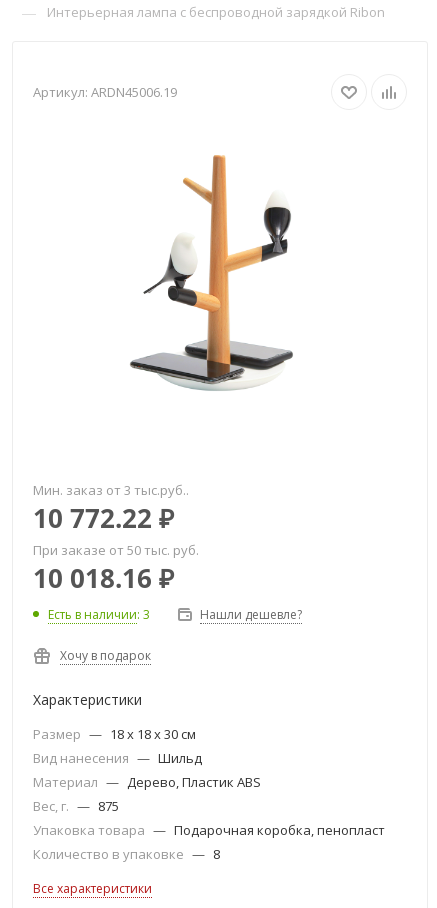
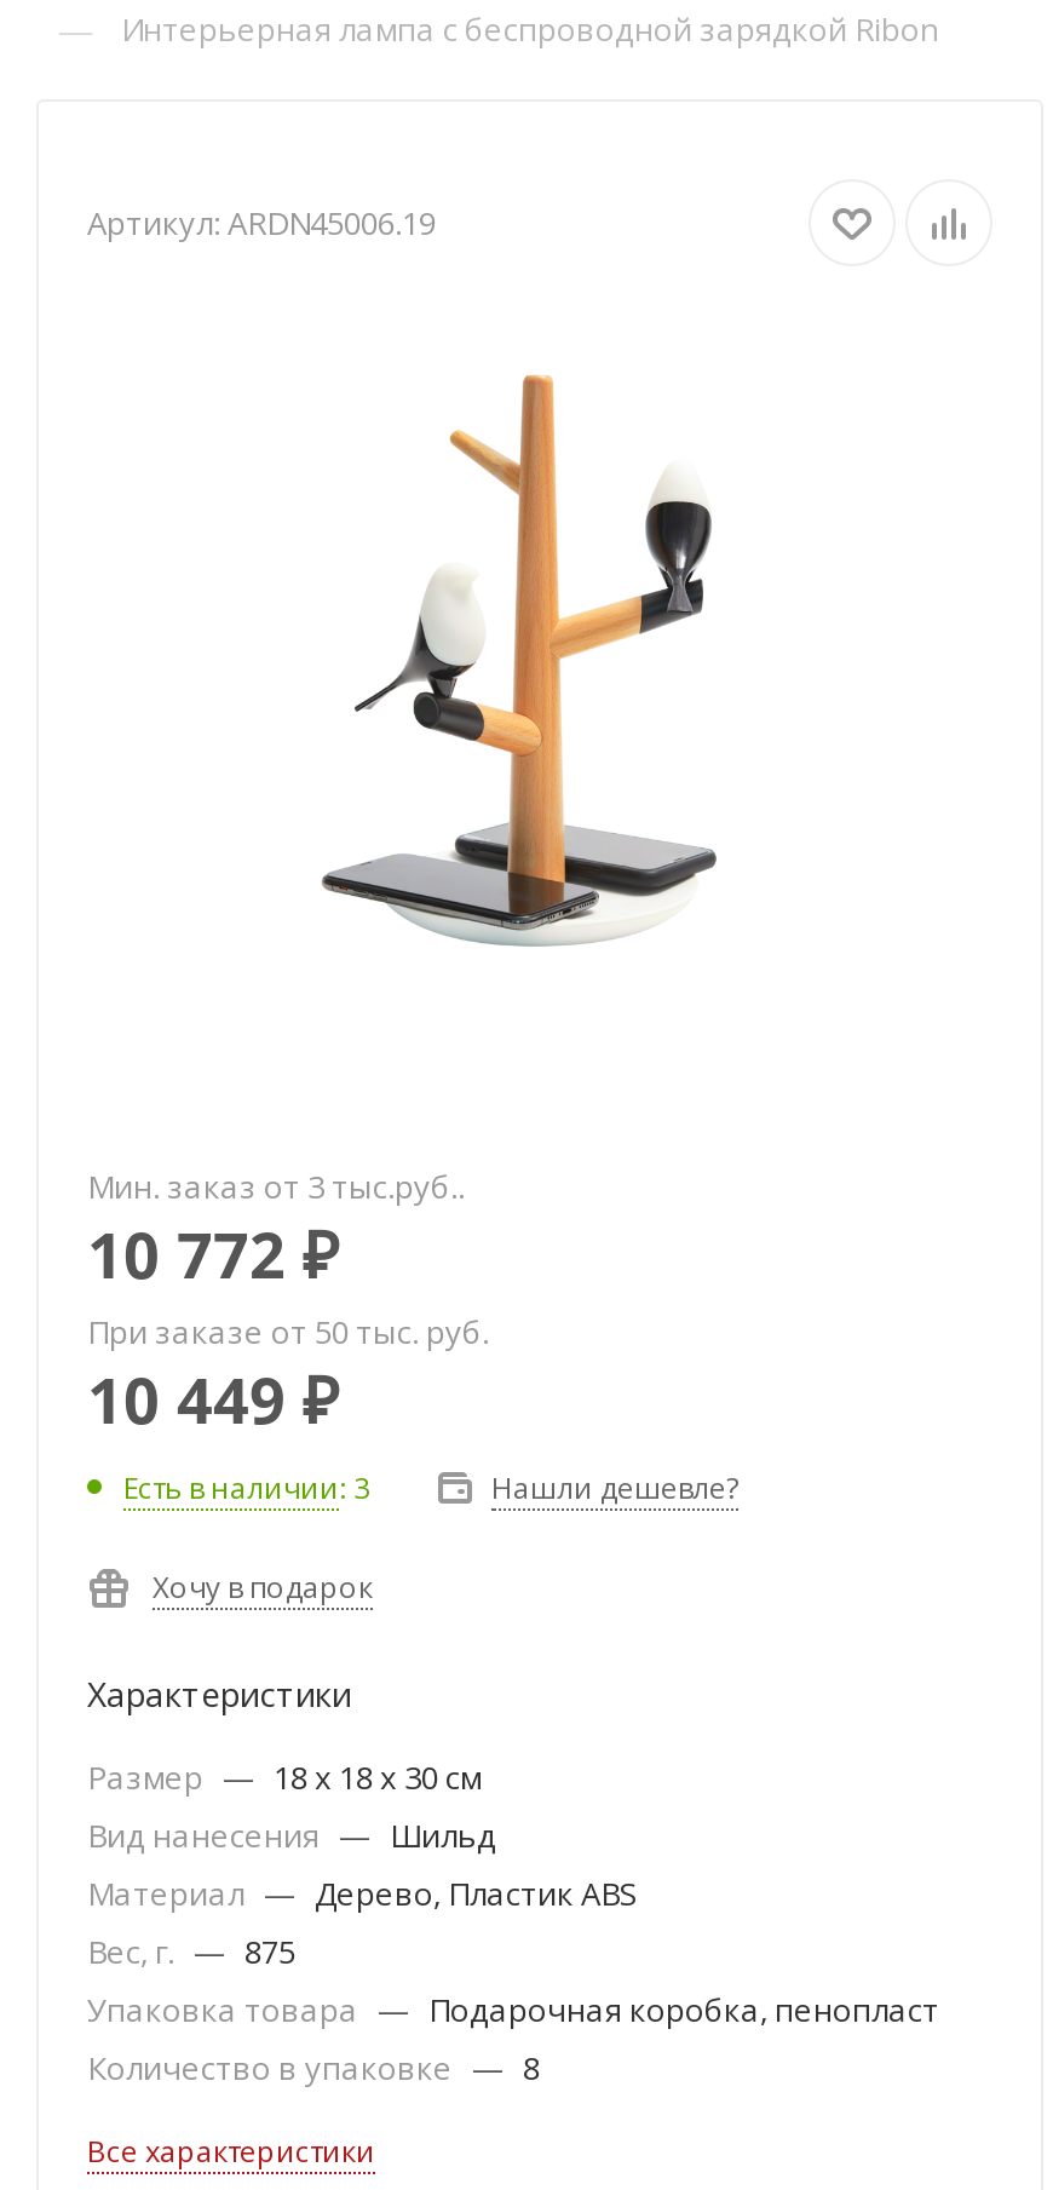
[33,500,174,536] 10 772.22 ₽ -> [87,1211,339,1298] 10 772 ₽
[33,560,174,596] 10 018.16 ₽ -> [87,1356,339,1443] 10 449 ₽

